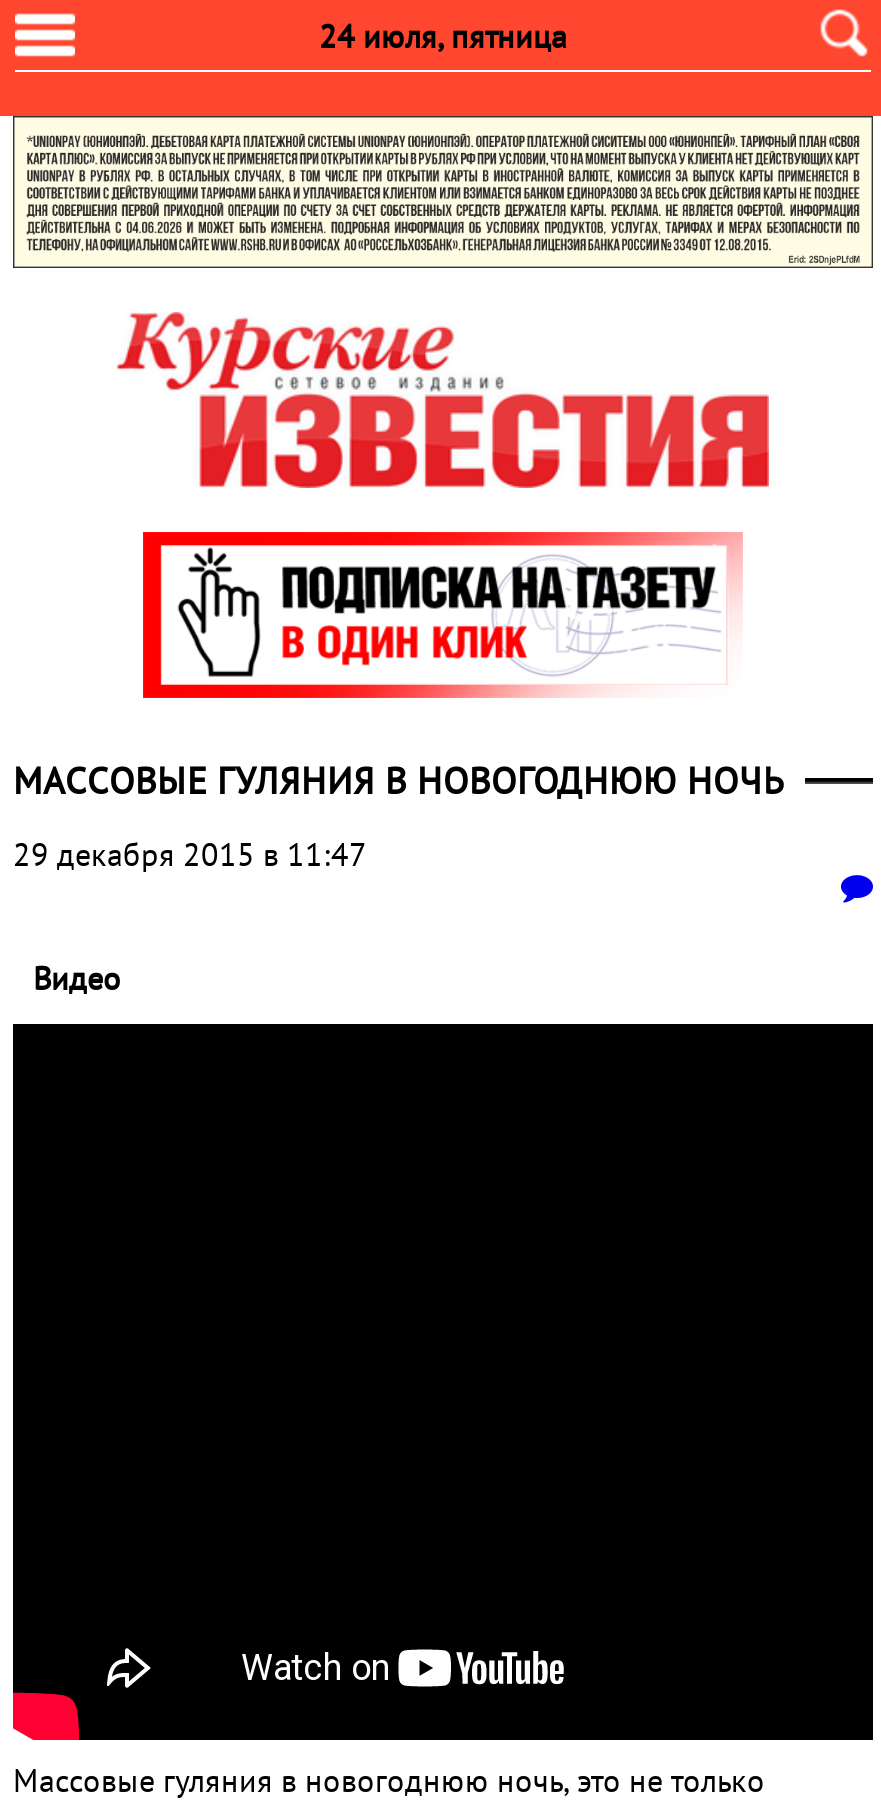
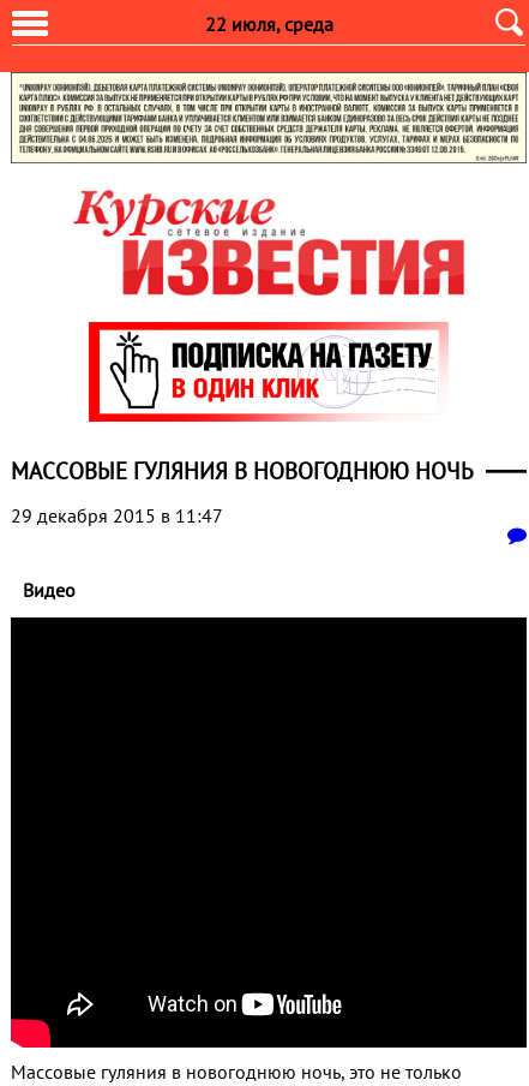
[319,16,567,56] 24 июля, пятница -> [205,12,333,36] 22 июля, среда

